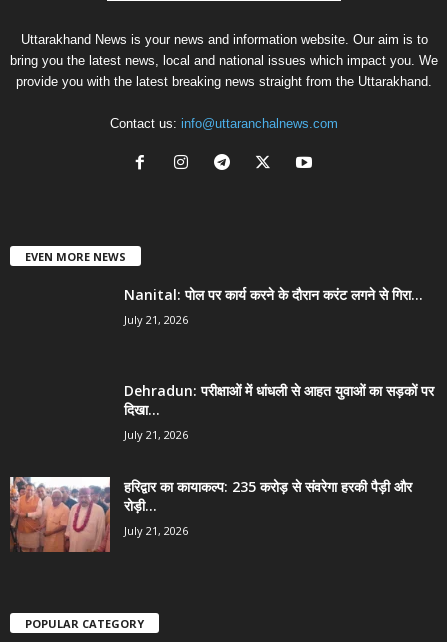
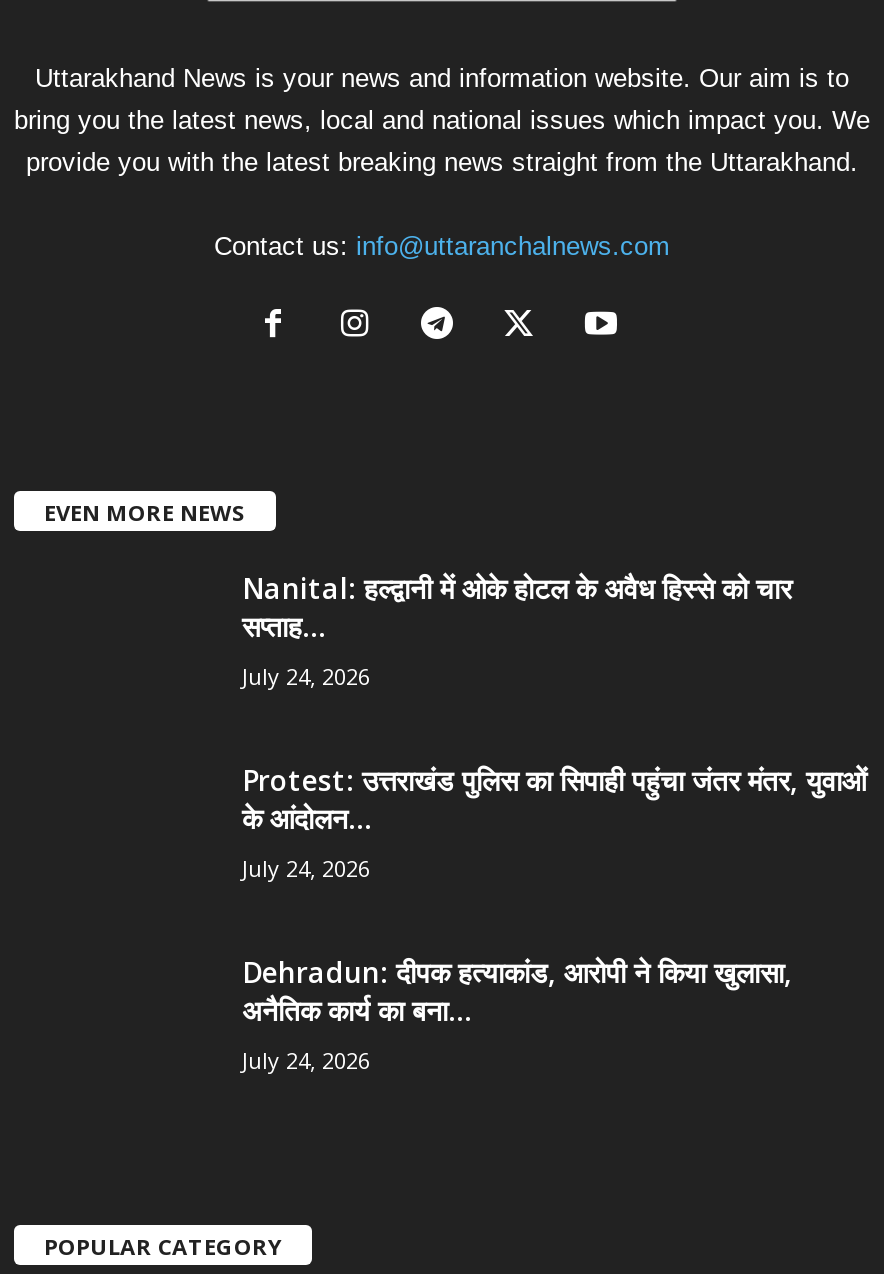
[124,285,423,327] Nanital: पोल पर कार्य करने के दौरान करंट लगने से गिरा... | July 21, 2026 -> [242,569,792,691] Nanital: हल्द्वानी में ओके होटल के अवैध हिस्से को चार | सप्ताह... | July 24, 2026
[124,381,434,442] Dehradun: परीक्षाओं में धांधली से आहत युवाओं का सड़कों पर | दिखा... | July 21, 2026 -> [242,761,866,883] Protest: उत्तराखंड पुलिस का सिपाही पहुंचा जंतर मंतर, युवाओं | के आंदोलन... | July 24, 2026
[9,476,111,553] [image] -> none
[124,477,412,538] हरिद्वार का कायाकल्प: 235 करोड़ से संवरेगा हरकी पैड़ी और | रोड़ी... | July 21, 2026 -> [242,953,792,1075] Dehradun: दीपक हत्याकांड, आरोपी ने किया खुलासा, | अनैतिक कार्य का बना... | July 24, 2026

